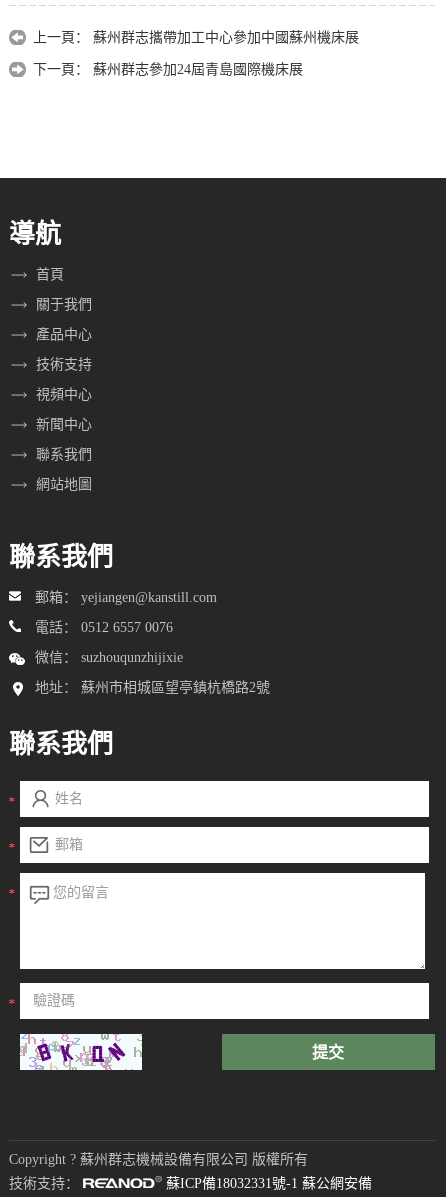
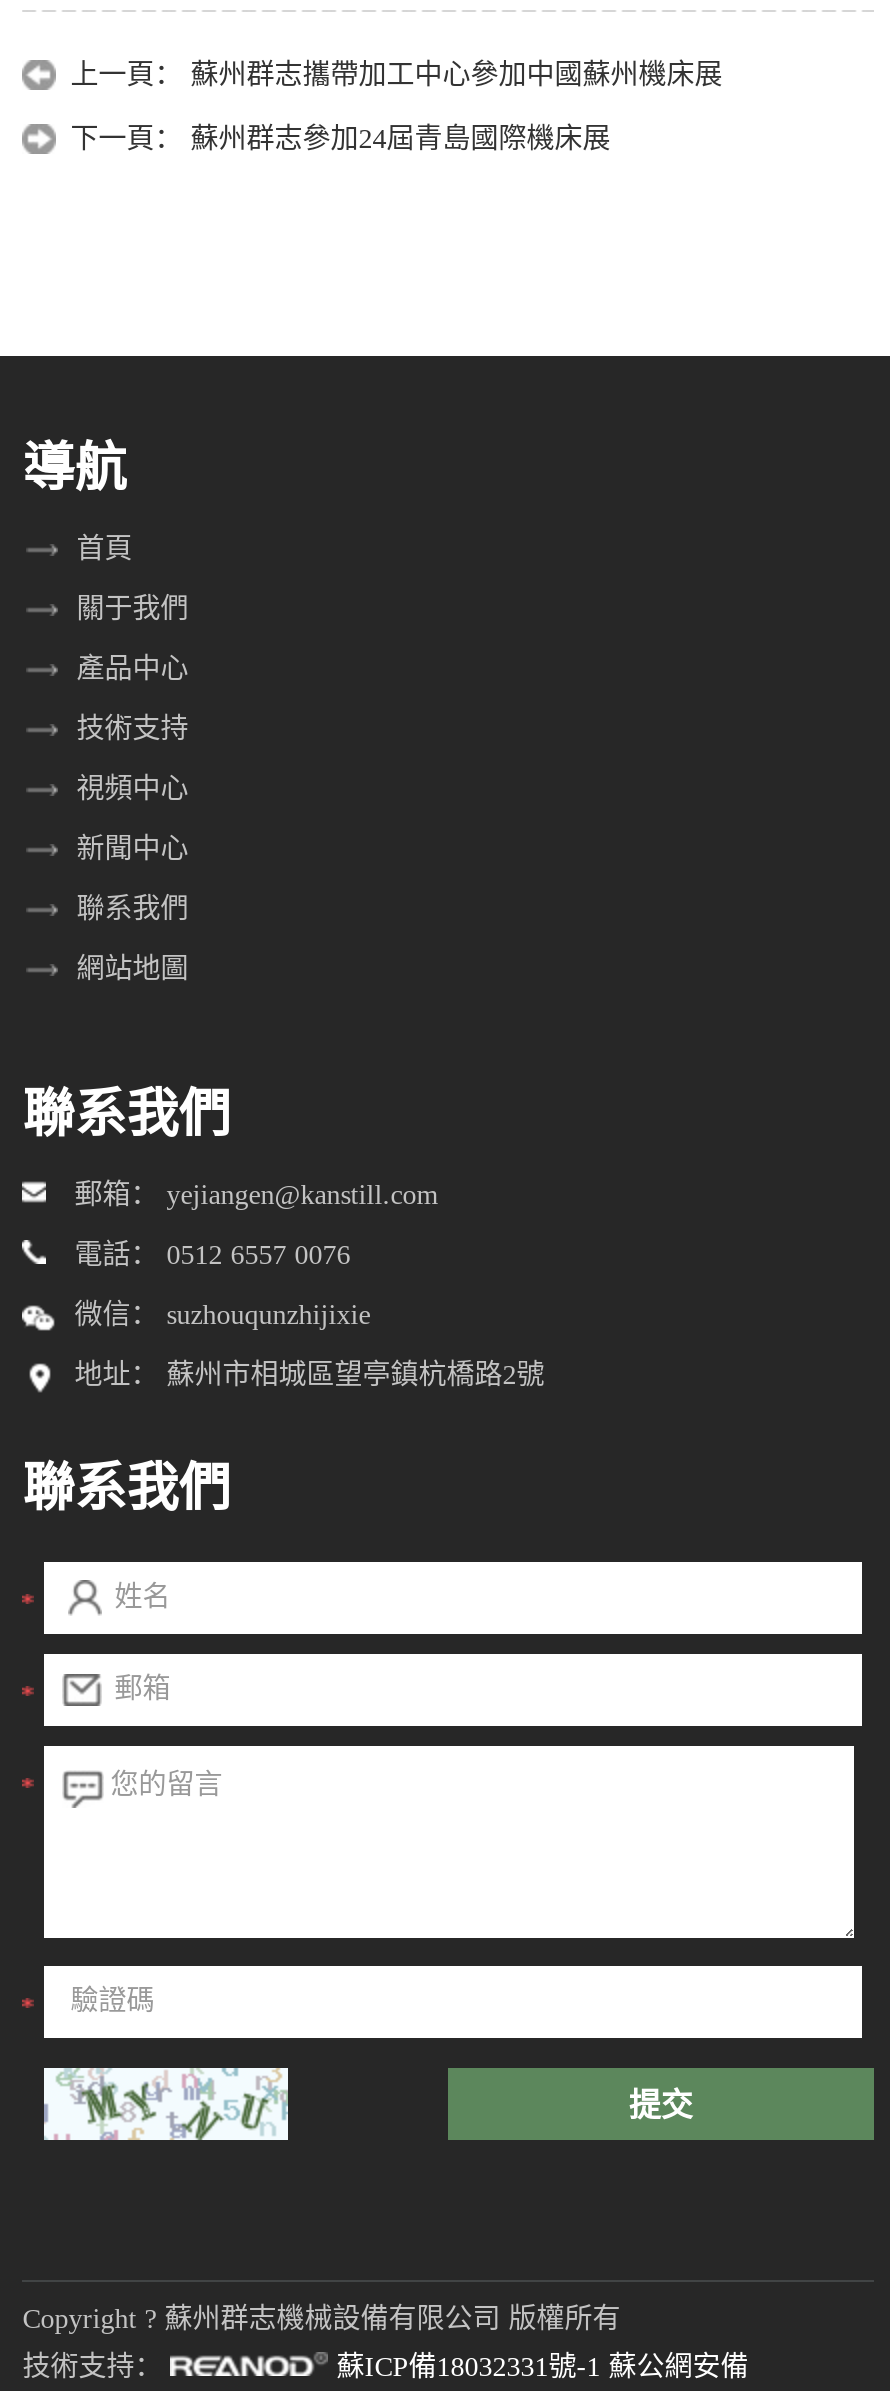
[20,1034,142,1070] [image] -> [44,2068,288,2142] [image]

